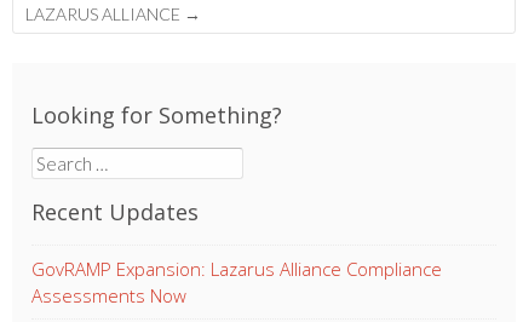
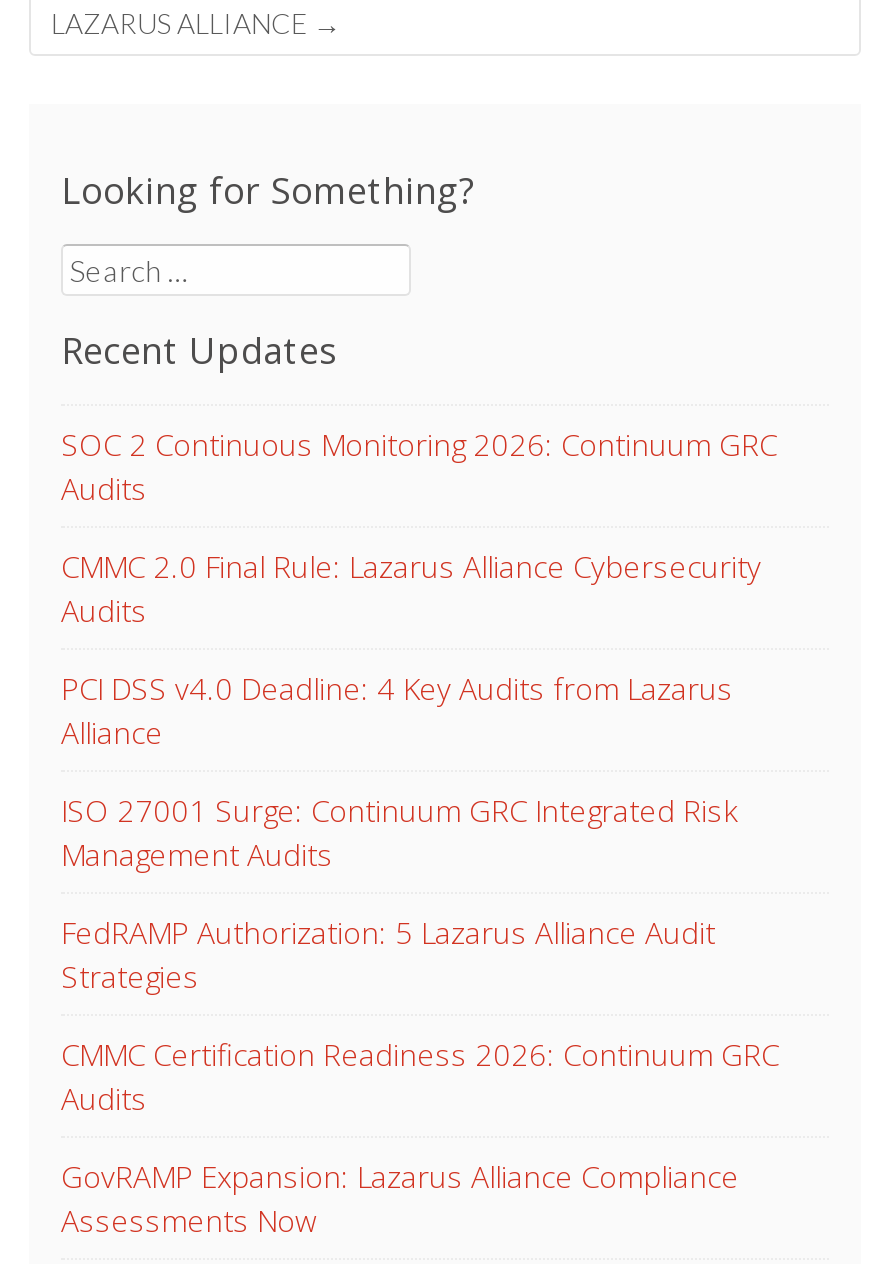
none -> [61,424,779,1118] SOC 2 Continuous Monitoring 2026: Continuum GRC | Audits | CMMC 2.0 Final Rule: Lazarus Alliance Cybersecurity | Audits | PCI DSS v4.0 Deadline: 4 Key Audits from Lazarus | Alliance | ISO 27001 Surge: Continuum GRC Integrated Risk | Management Audits | FedRAMP Authorization: 5 Lazarus Alliance Audit | Strategies | CMMC Certification Readiness 2026: Continuum GRC | Audits

